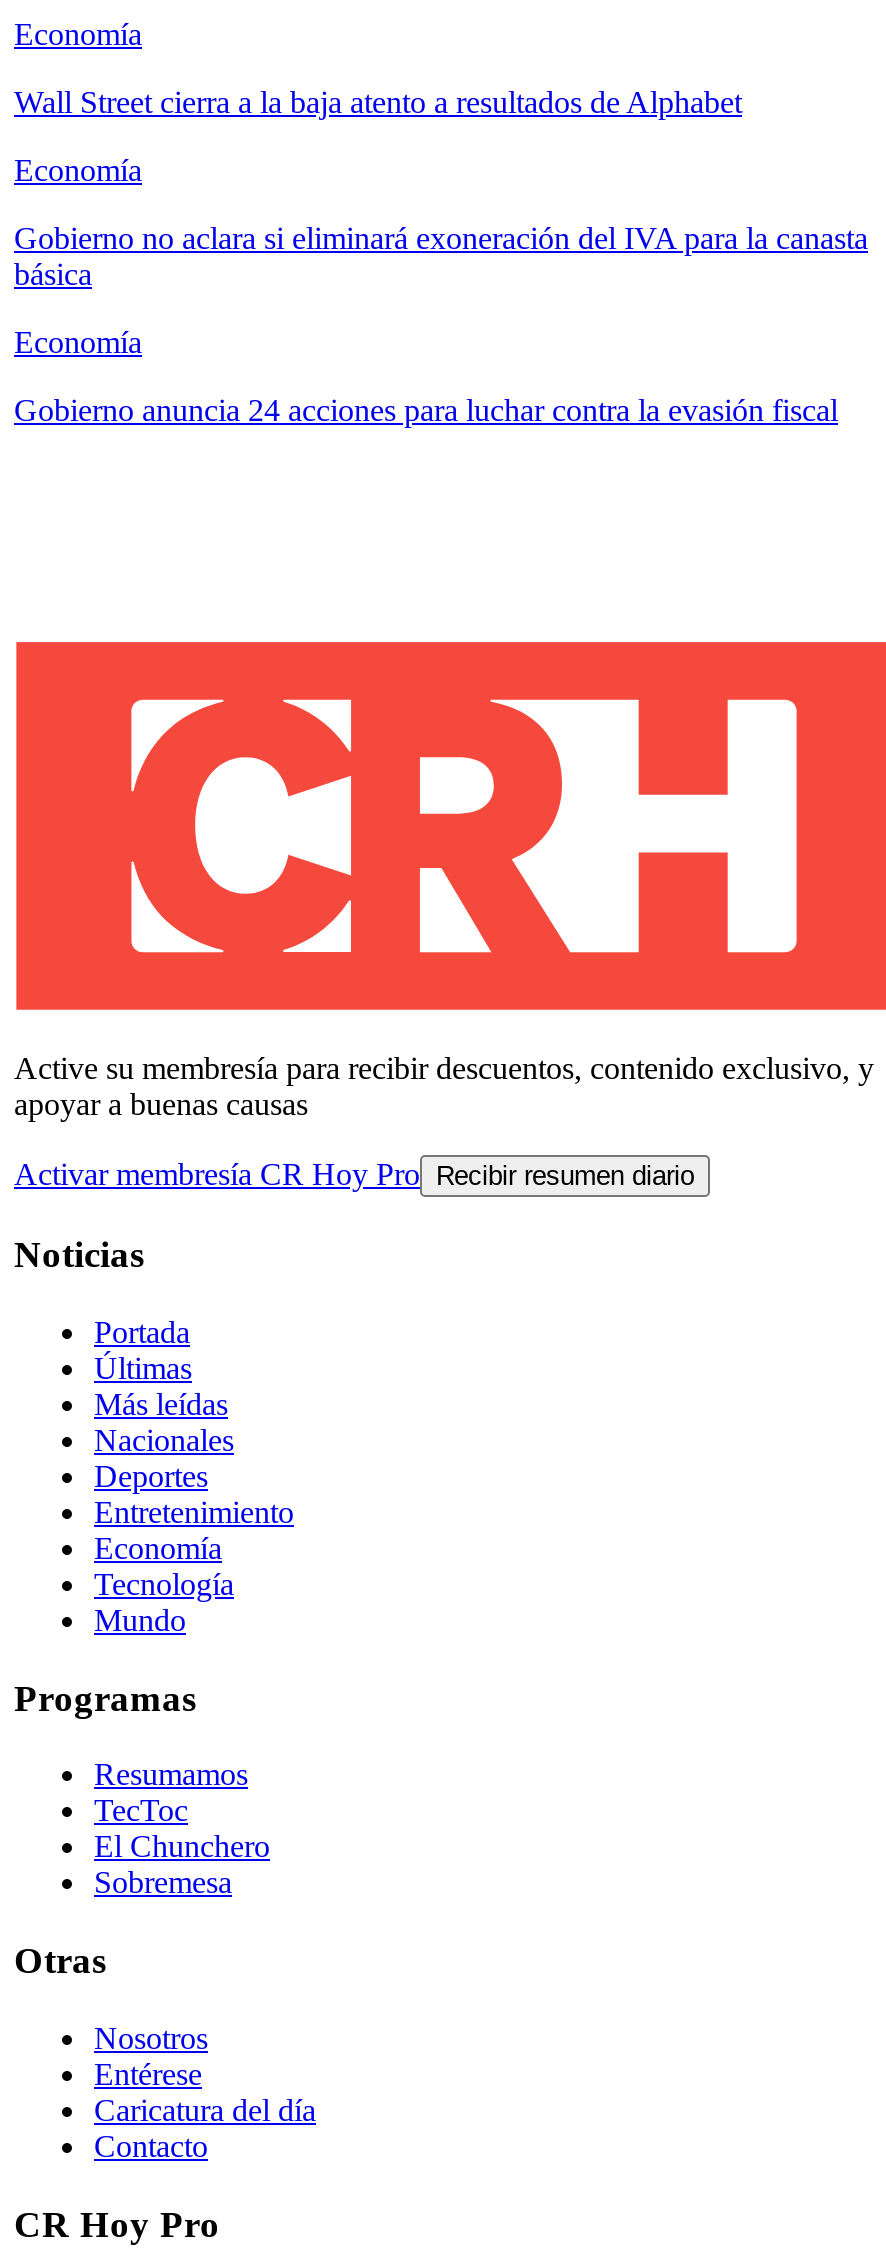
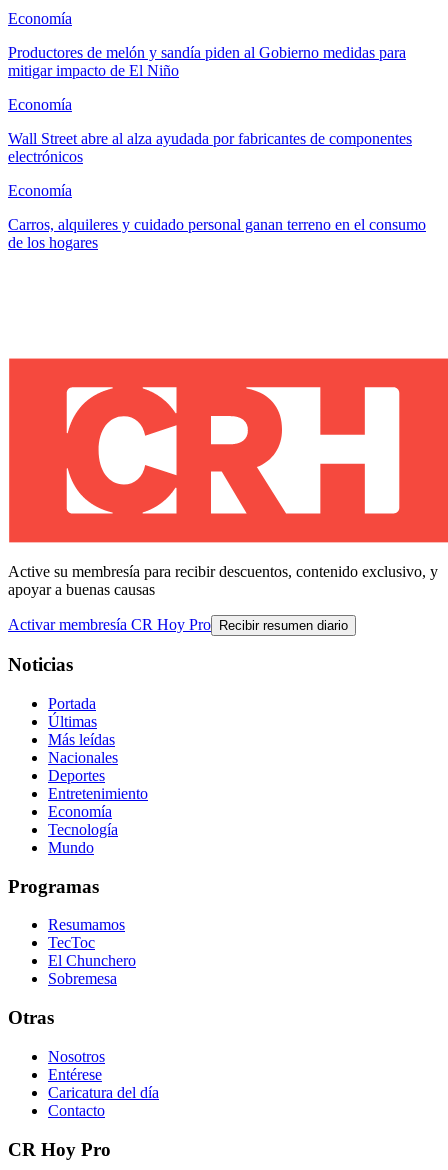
[14,84,742,118] Wall Street cierra a la baja atento a resultados de Alphabet -> [8,43,406,78] Productores de melón y sandía piden al Gobierno medidas para | mitigar impacto de El Niño
[14,220,868,290] Gobierno no aclara si eliminará exoneración del IVA para la canasta | básica -> [8,129,412,164] Wall Street abre al alza ayudada por fabricantes de componentes | electrónicos
[14,392,838,426] Gobierno anuncia 24 acciones para luchar contra la evasión fiscal -> [8,215,426,250] Carros, alquileres y cuidado personal ganan terreno en el consumo | de los hogares

